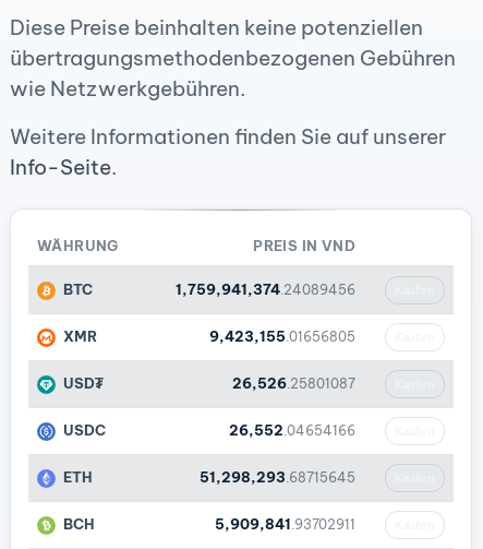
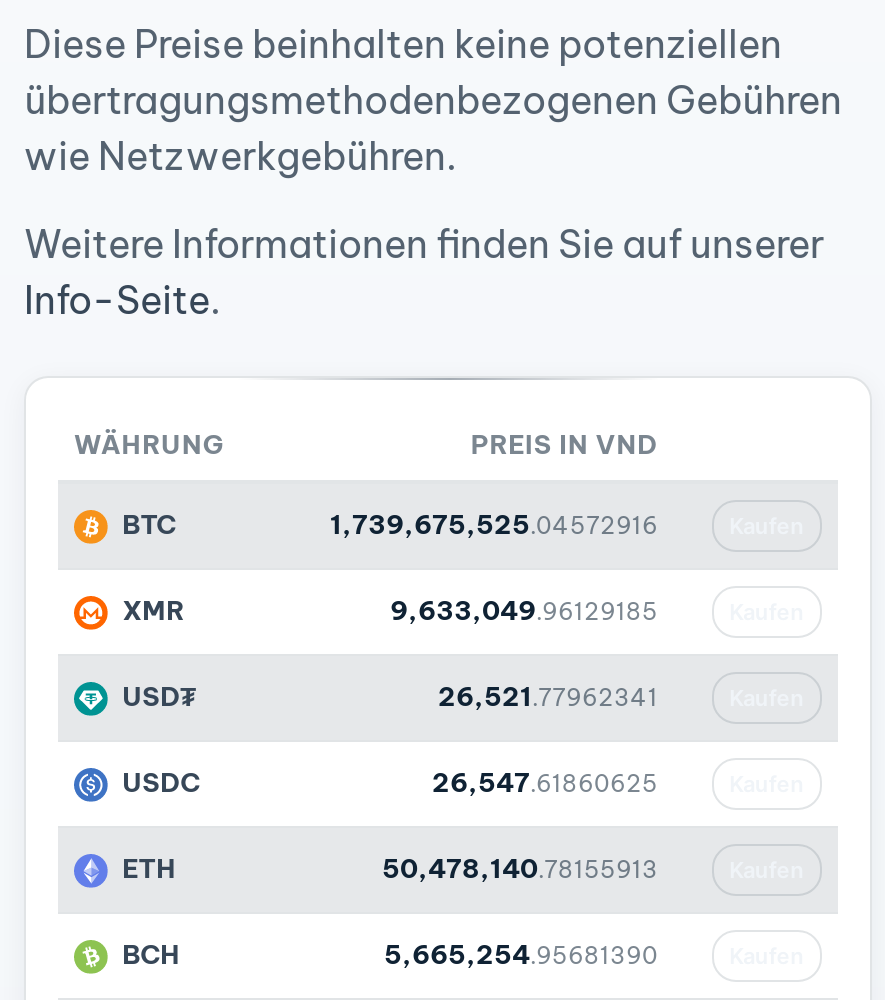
[176,280,355,298] 1,759,941,374.24089456 -> [330,507,658,539] 1,739,675,525.04572916
[209,327,355,344] 9,423,155.01656805 -> [390,593,658,625] 9,633,049.96129185
[232,374,355,391] 26,526.25801087 -> [438,679,658,711] 26,521.77962341
[229,421,355,438] 26,552.04654166 -> [432,765,658,797] 26,547.61860625
[200,468,355,485] 51,298,293.68715645 -> [382,851,658,883] 50,478,140.78155913
[215,515,355,532] 5,909,841.93702911 -> [384,937,658,969] 5,665,254.95681390

